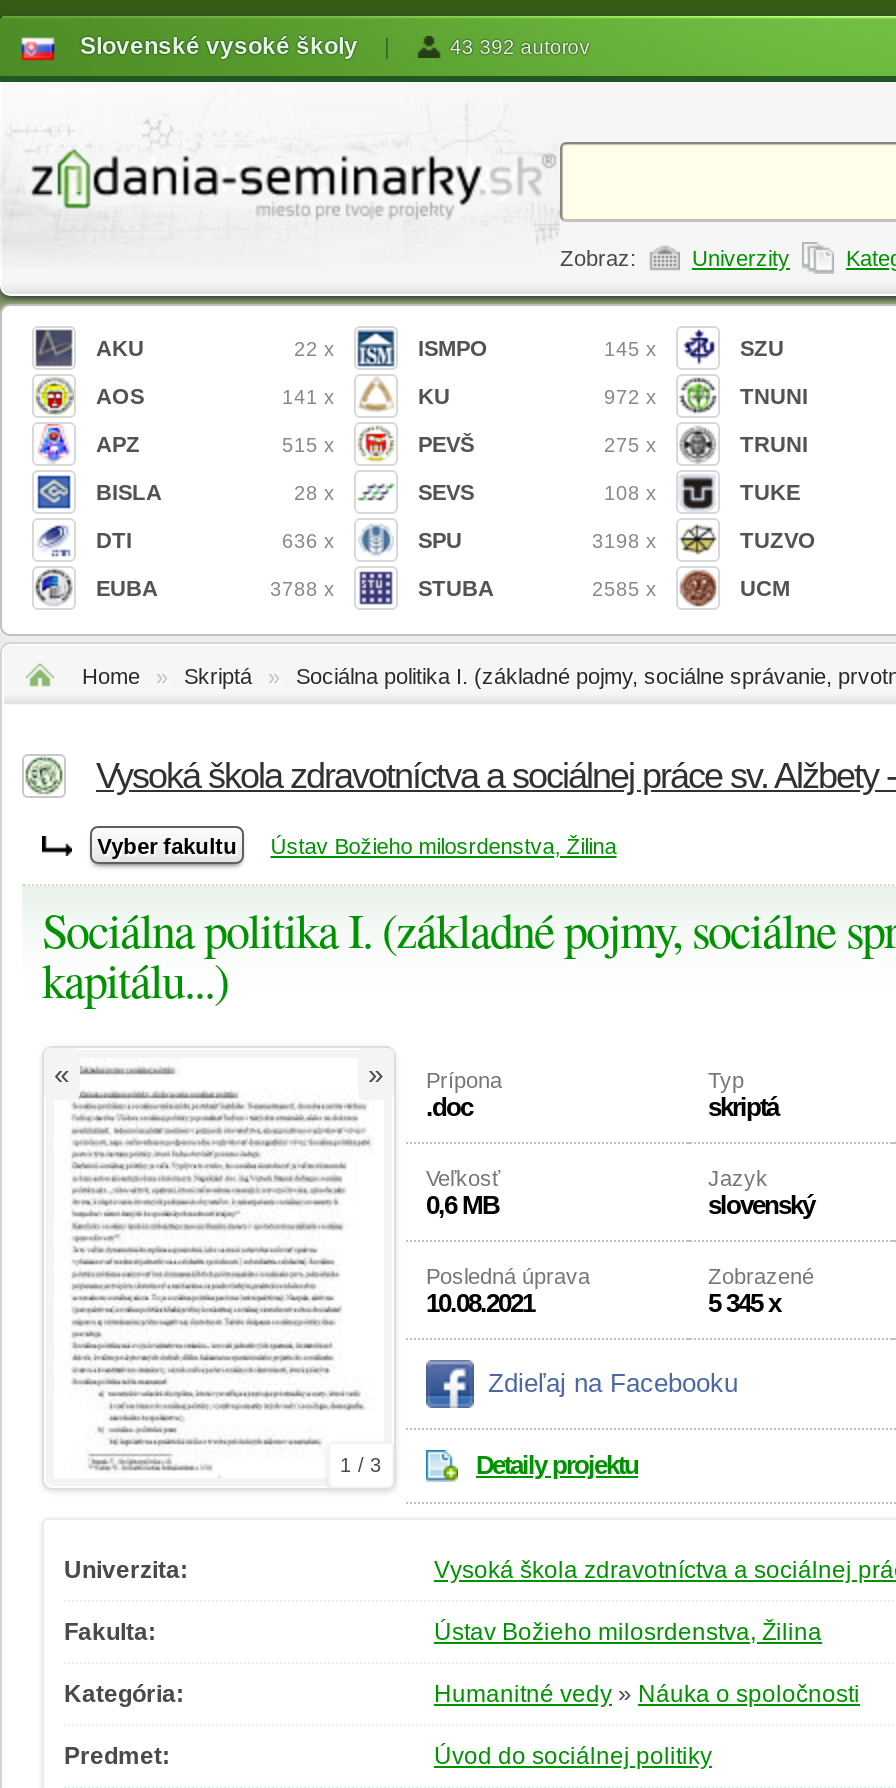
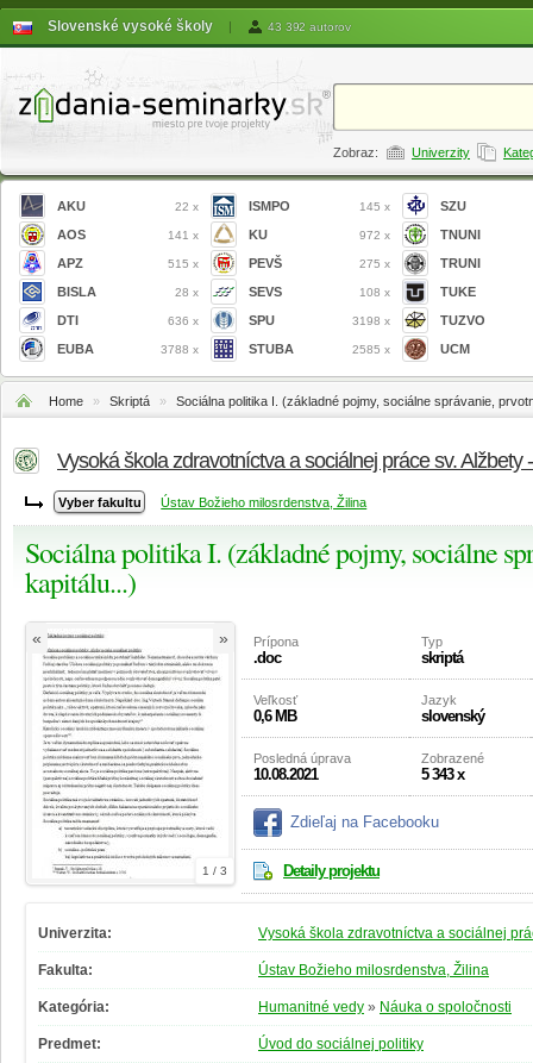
[708,1288,780,1318] 5 345 x -> [421,766,464,784] 5 343 x

